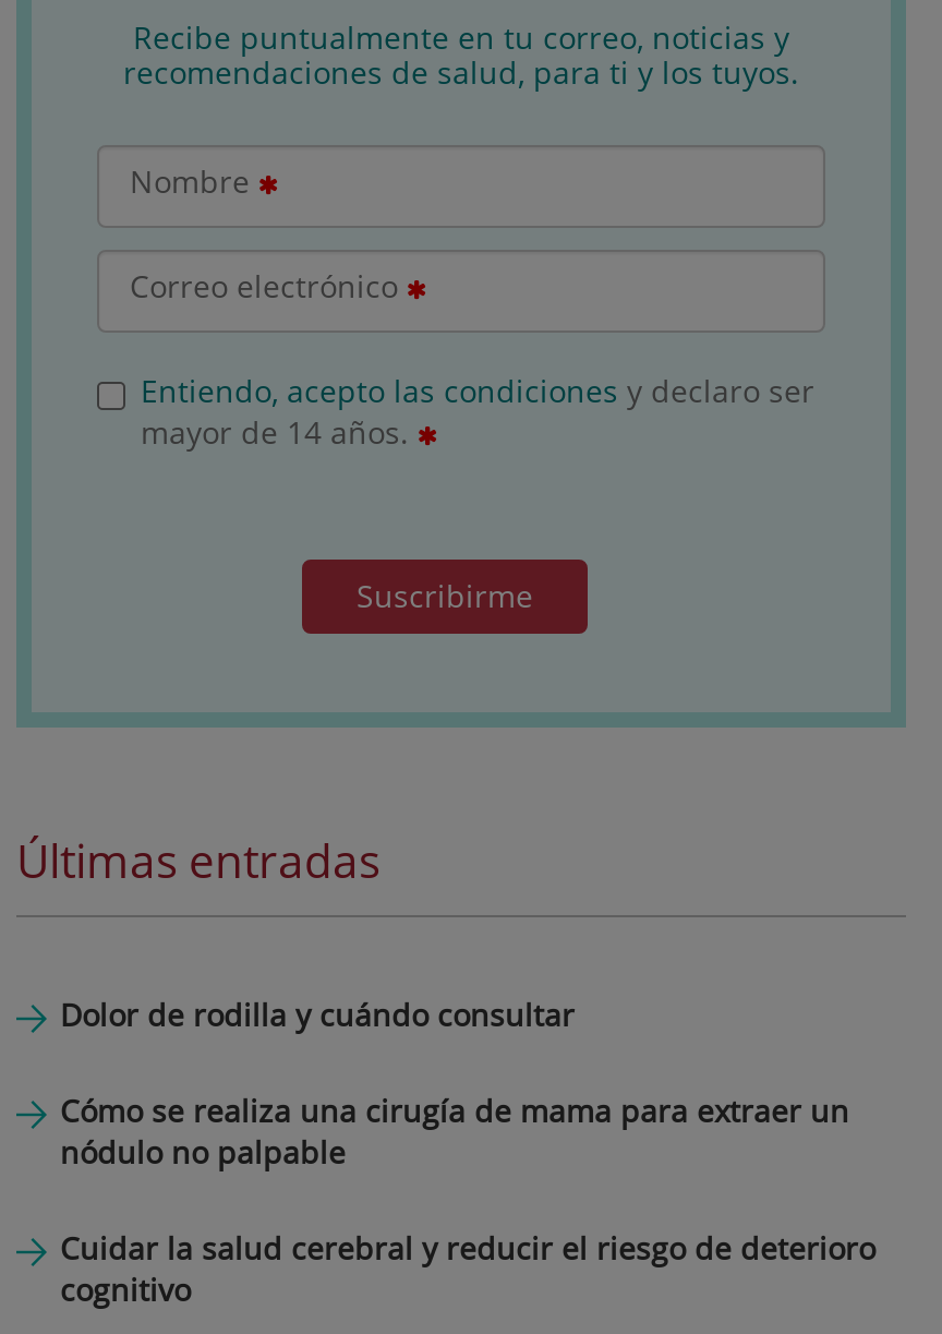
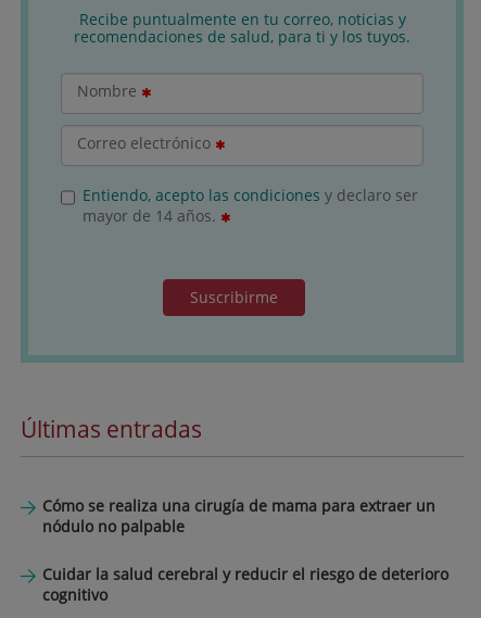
[60,993,575,1034] Dolor de rodilla y cuándo consultar -> none

